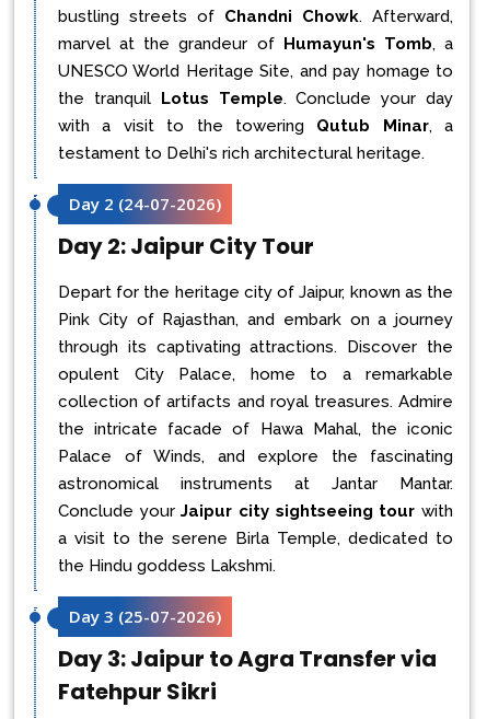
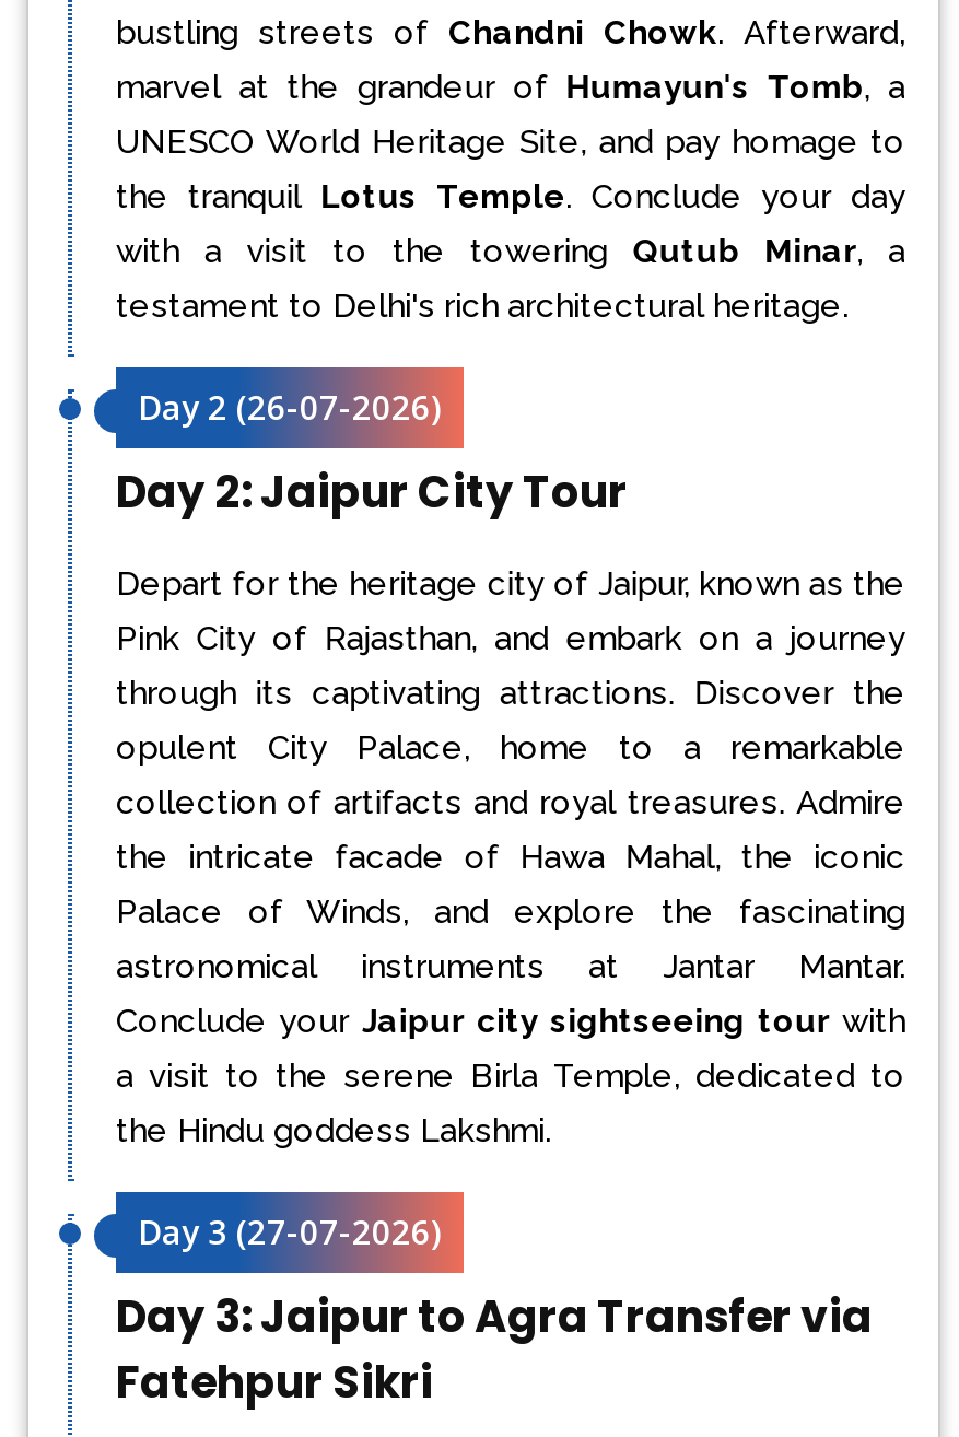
[69,192,221,214] Day 2 (24-07-2026) -> [138,385,442,428] Day 2 (26-07-2026)
[69,605,221,627] Day 3 (25-07-2026) -> [138,1209,442,1253] Day 3 (27-07-2026)

